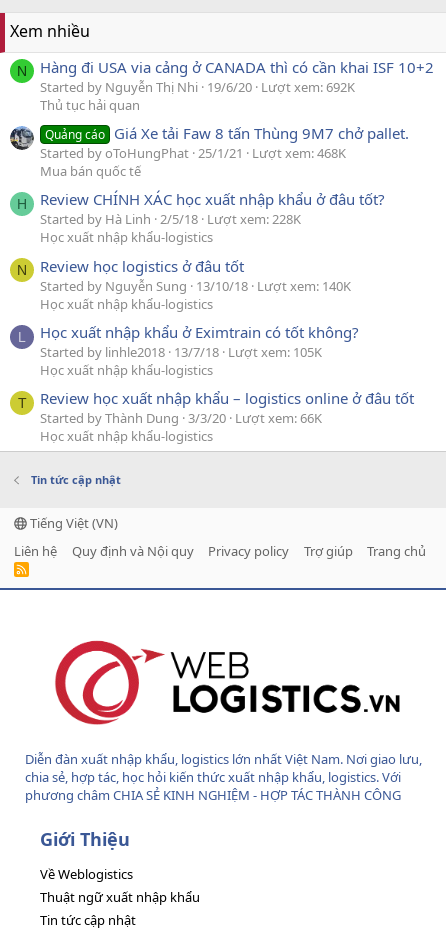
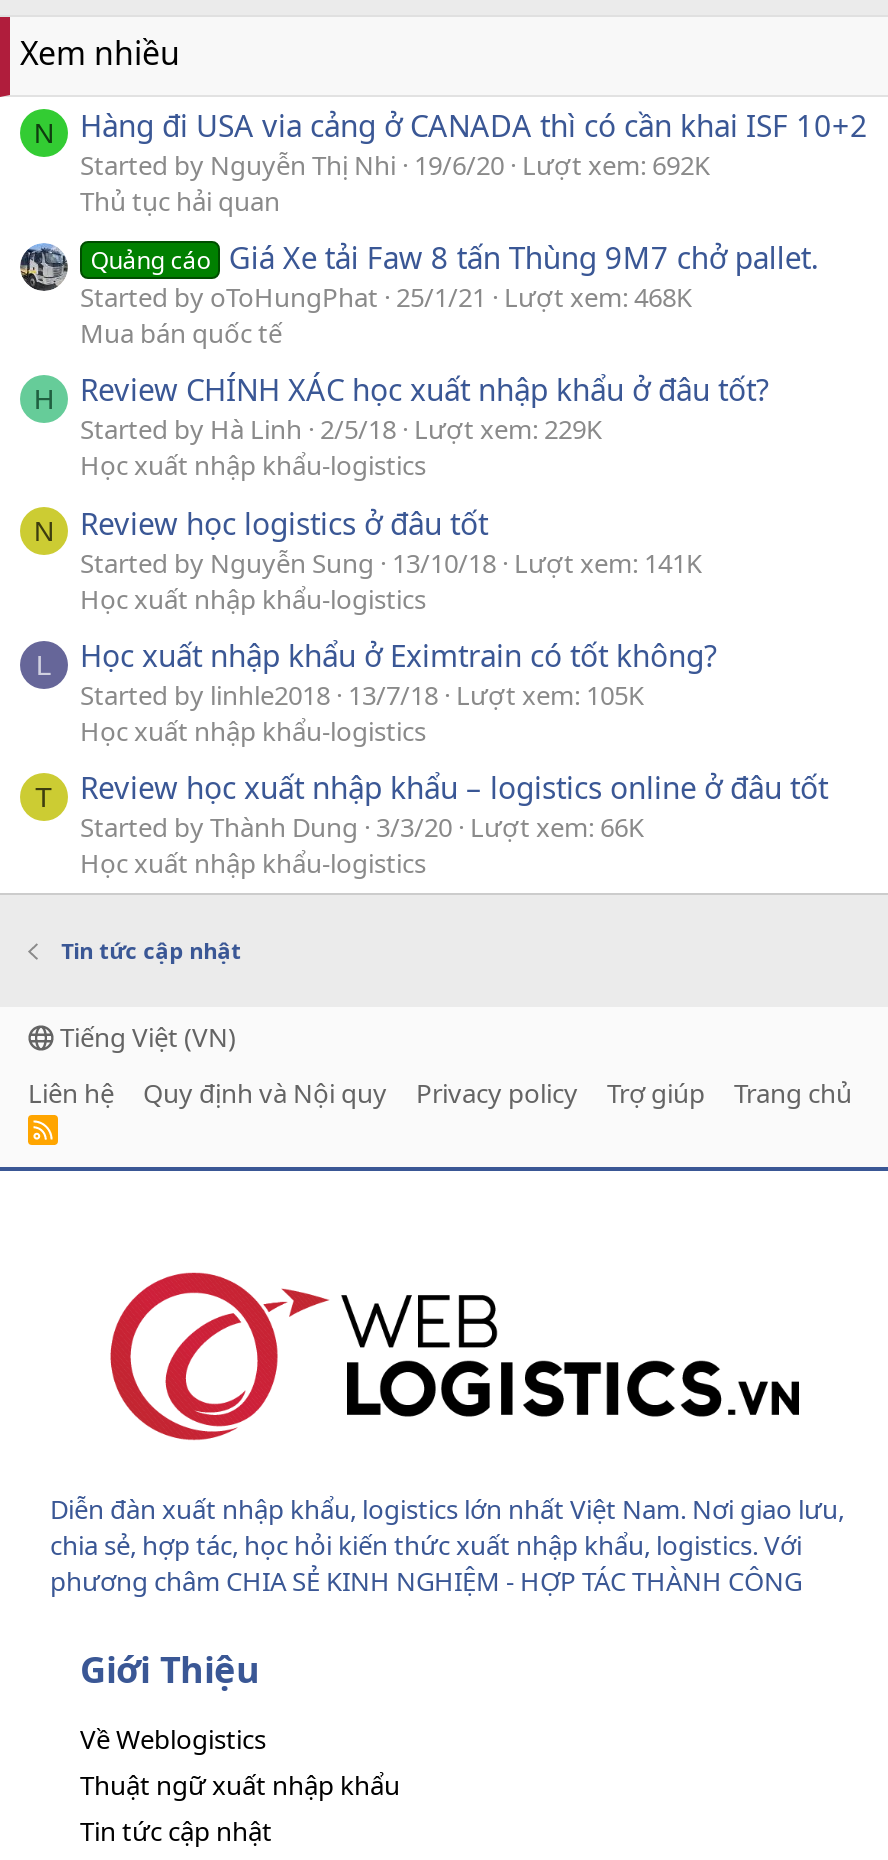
[40,210,301,228] Started by Hà Linh 2/5/18 Lượt xem: 228K -> [80,412,602,448] Started by Hà Linh 2/5/18 Lượt xem: 229K
[40,277,351,295] Started by Nguyễn Sung 13/10/18 Lượt xem: 140K -> [80,544,702,580] Started by Nguyễn Sung 13/10/18 Lượt xem: 141K

